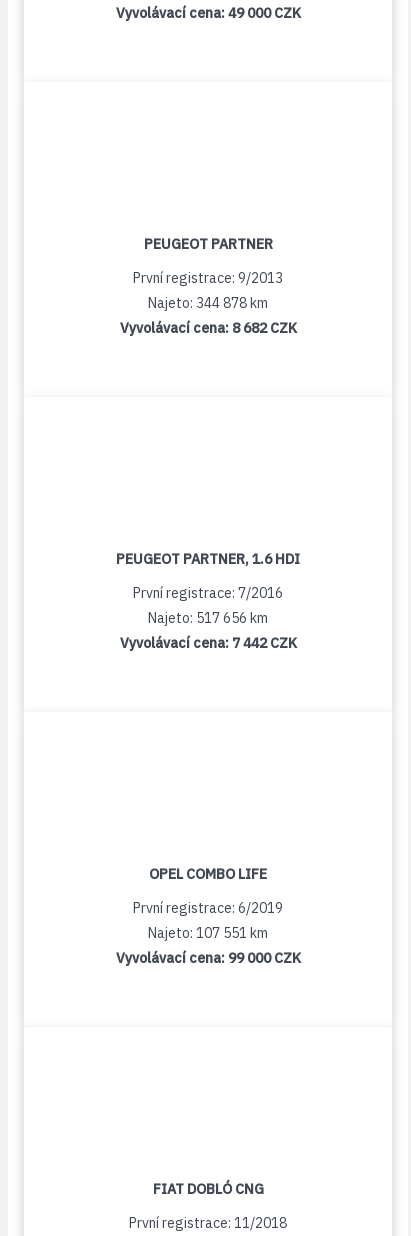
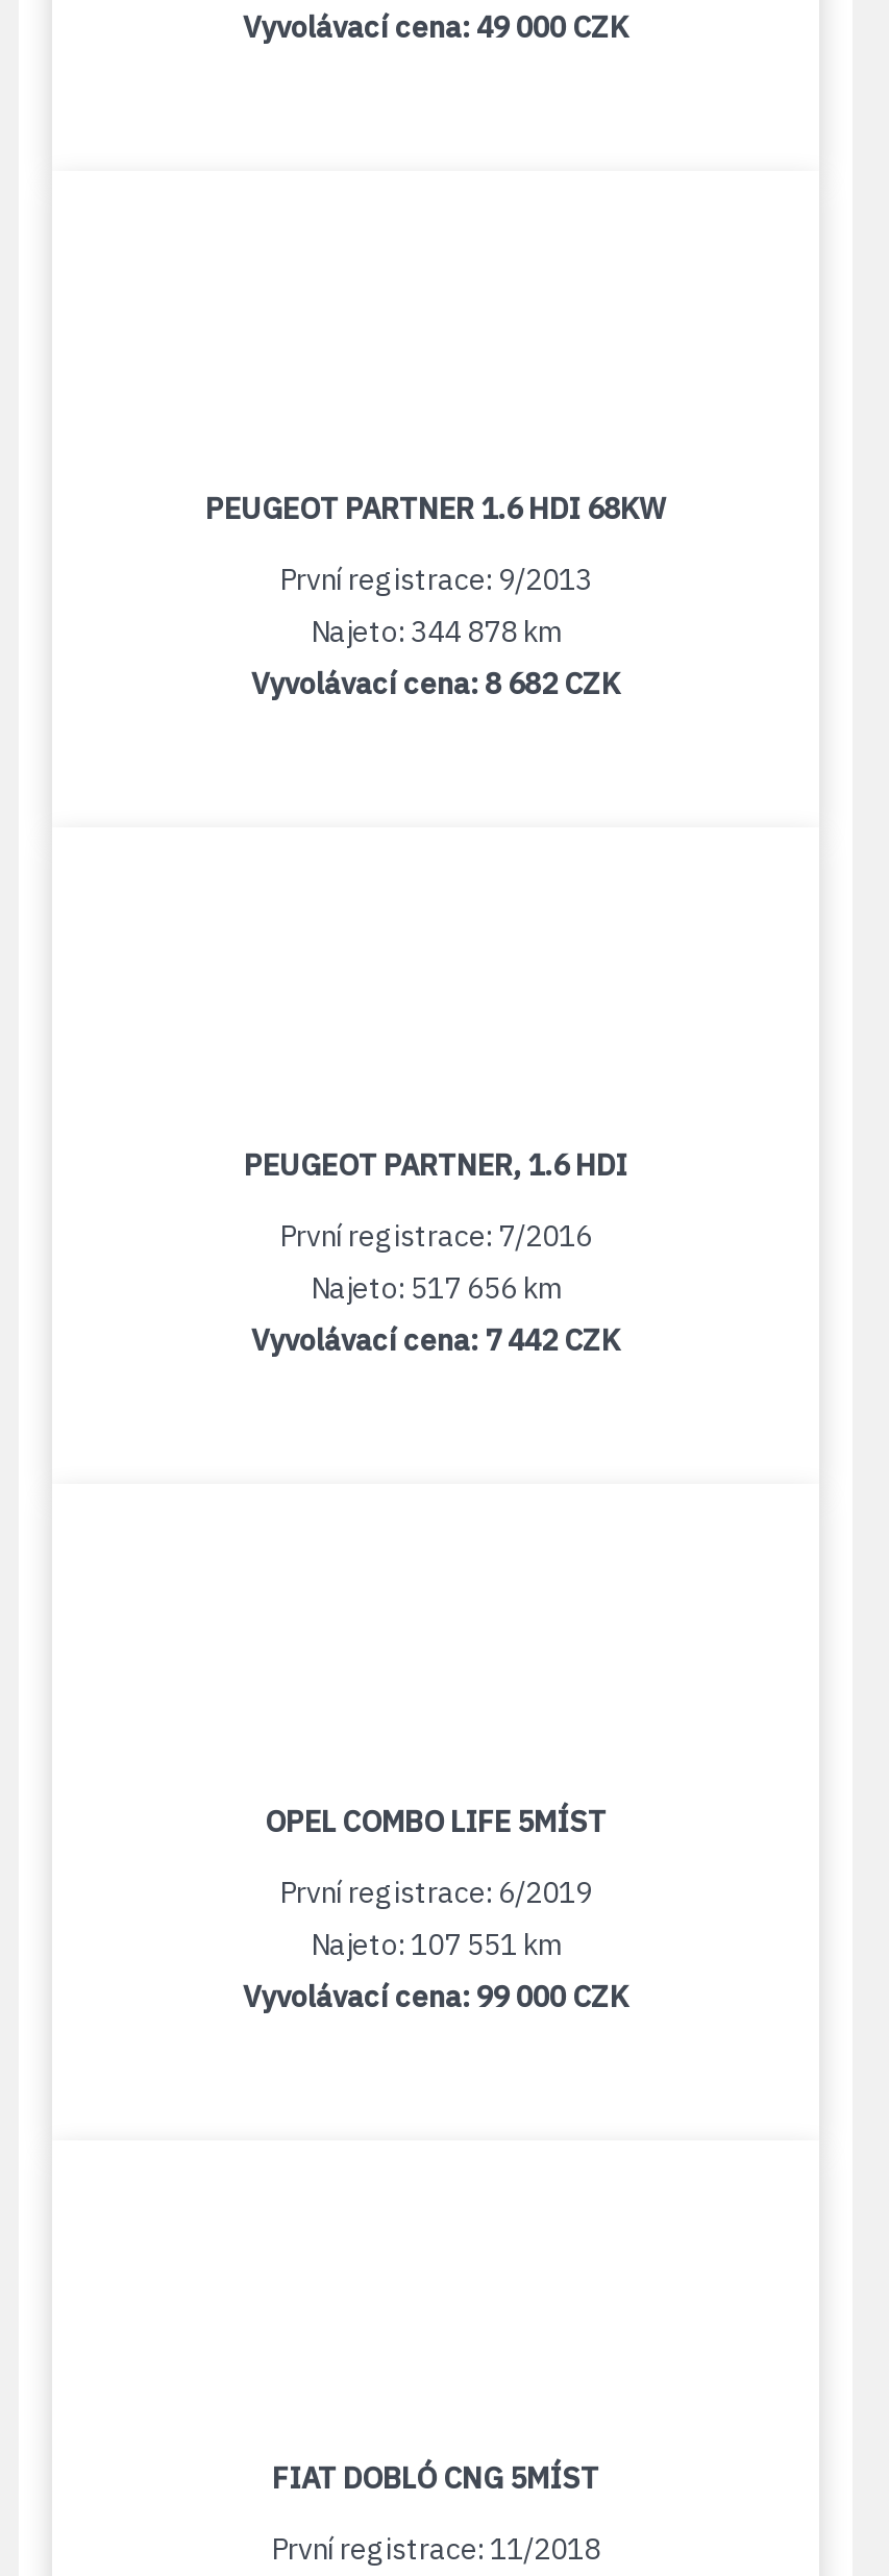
[143,235,272,253] PEUGEOT PARTNER -> [205,490,666,527] PEUGEOT PARTNER 1.6 HDI 68KW
[149,865,267,883] OPEL COMBO LIFE -> [265,1803,607,1841] OPEL COMBO LIFE 5MÍST
[152,1180,263,1198] FIAT DOBLÓ CNG -> [272,2459,599,2497] FIAT DOBLÓ CNG 5MÍST

